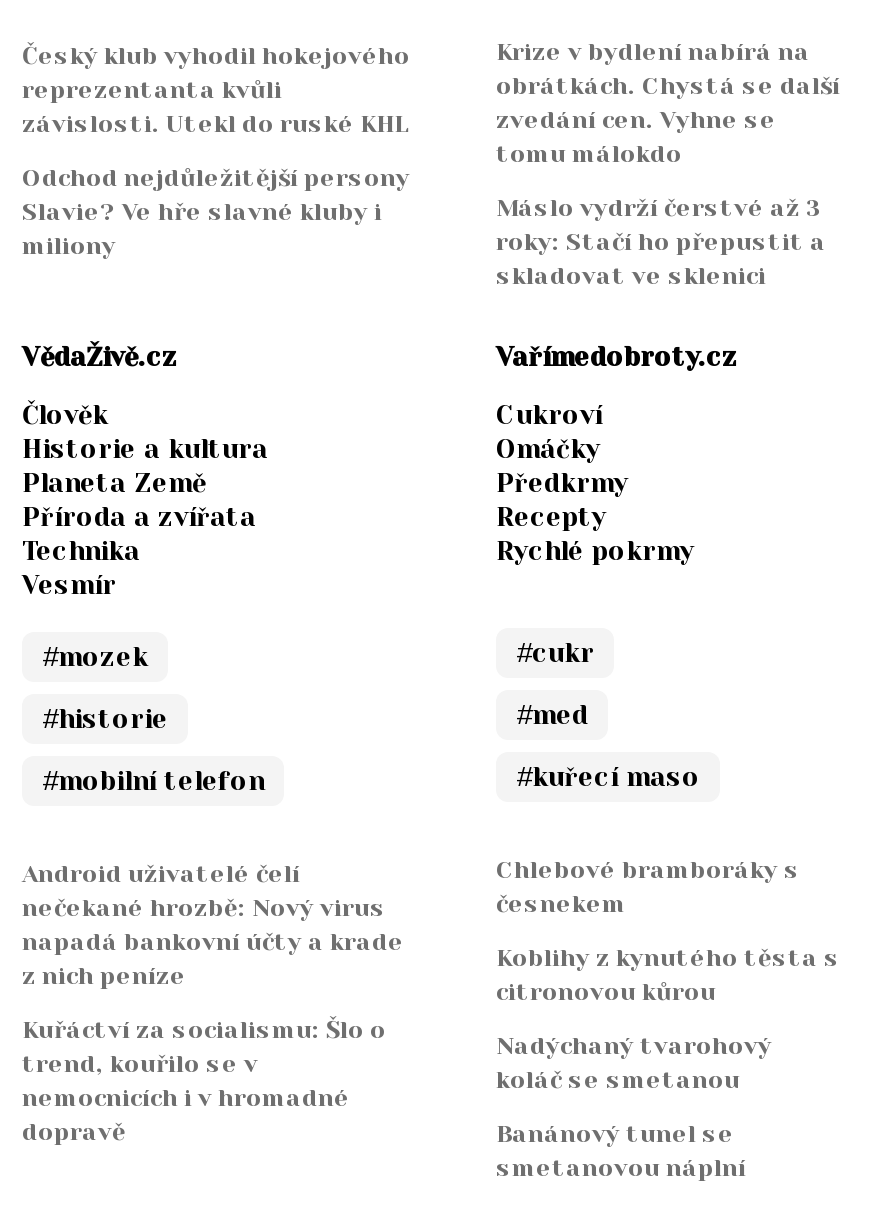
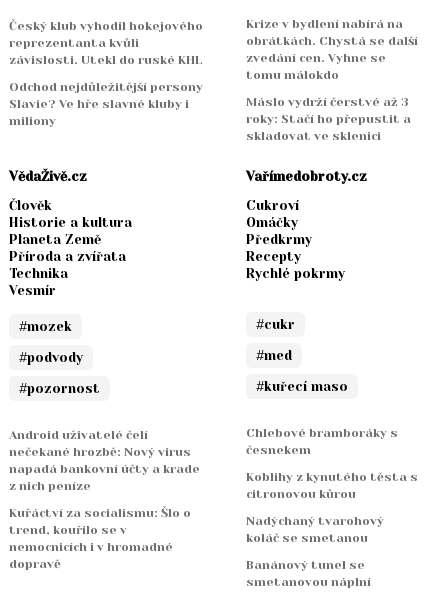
[42,705,168,735] #historie -> [19,350,83,365] #podvody
[42,767,264,797] #mobilní telefon -> [19,381,100,396] #pozornost

